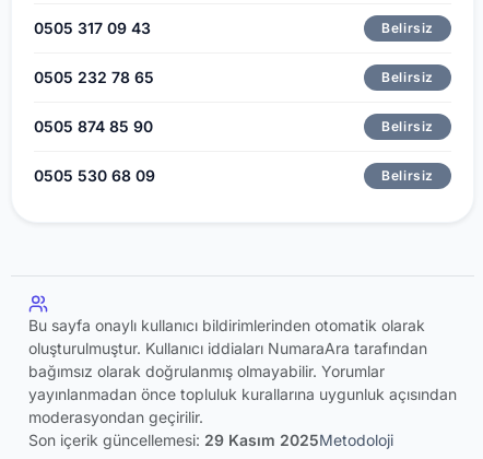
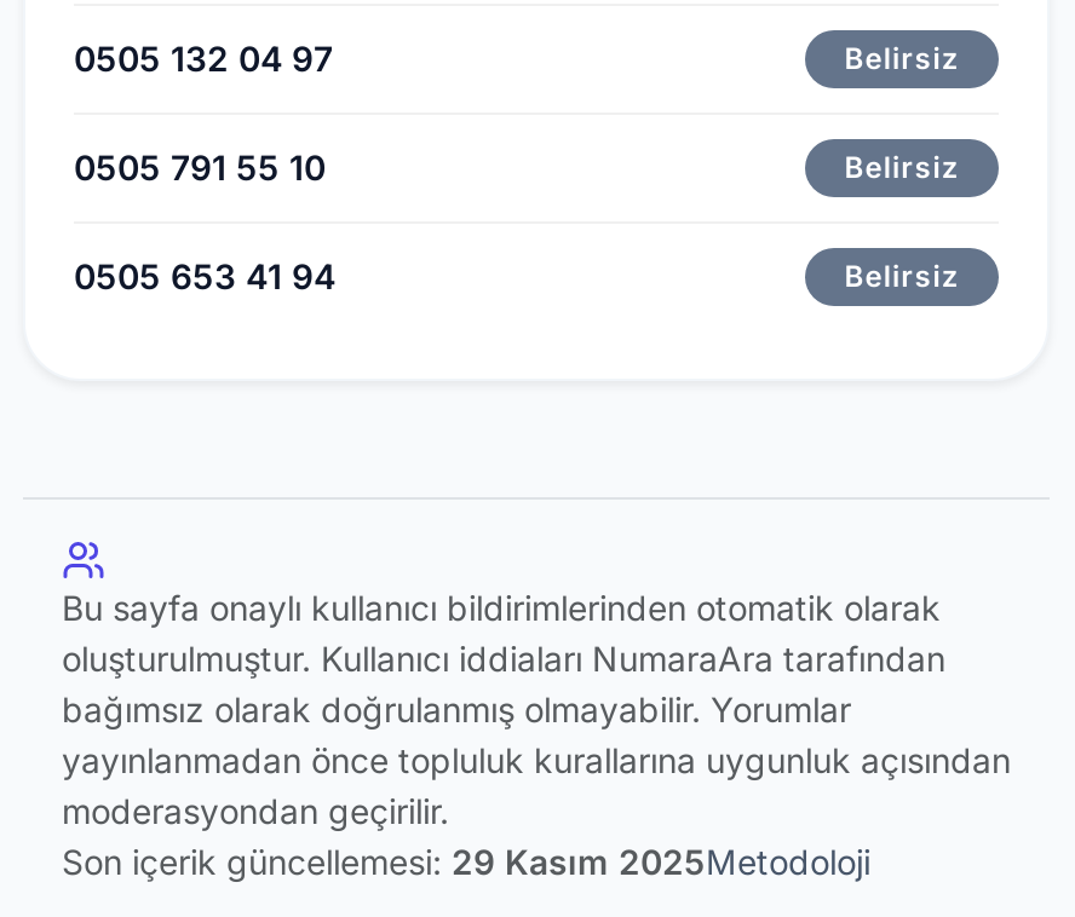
[34,19,151,37] 0505 317 09 43 -> [74,38,333,79] 0505 132 04 97
[34,68,154,86] 0505 232 78 65 -> [74,147,326,188] 0505 791 55 10
[34,117,434,185] 0505 874 85 90 | Belirsiz | 0505 530 68 09 -> [74,256,335,297] 0505 653 41 94

